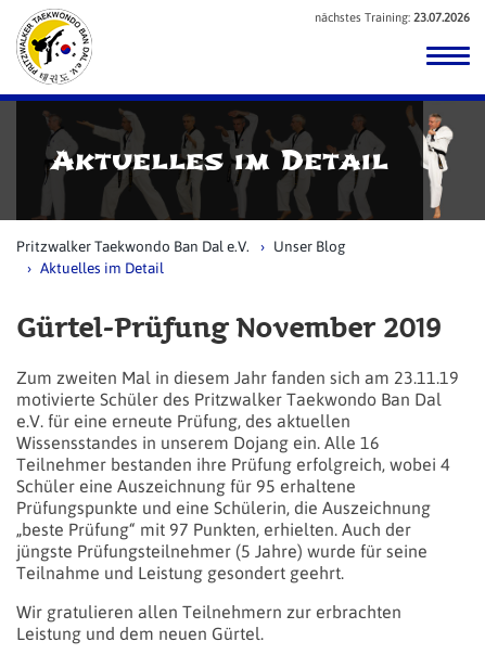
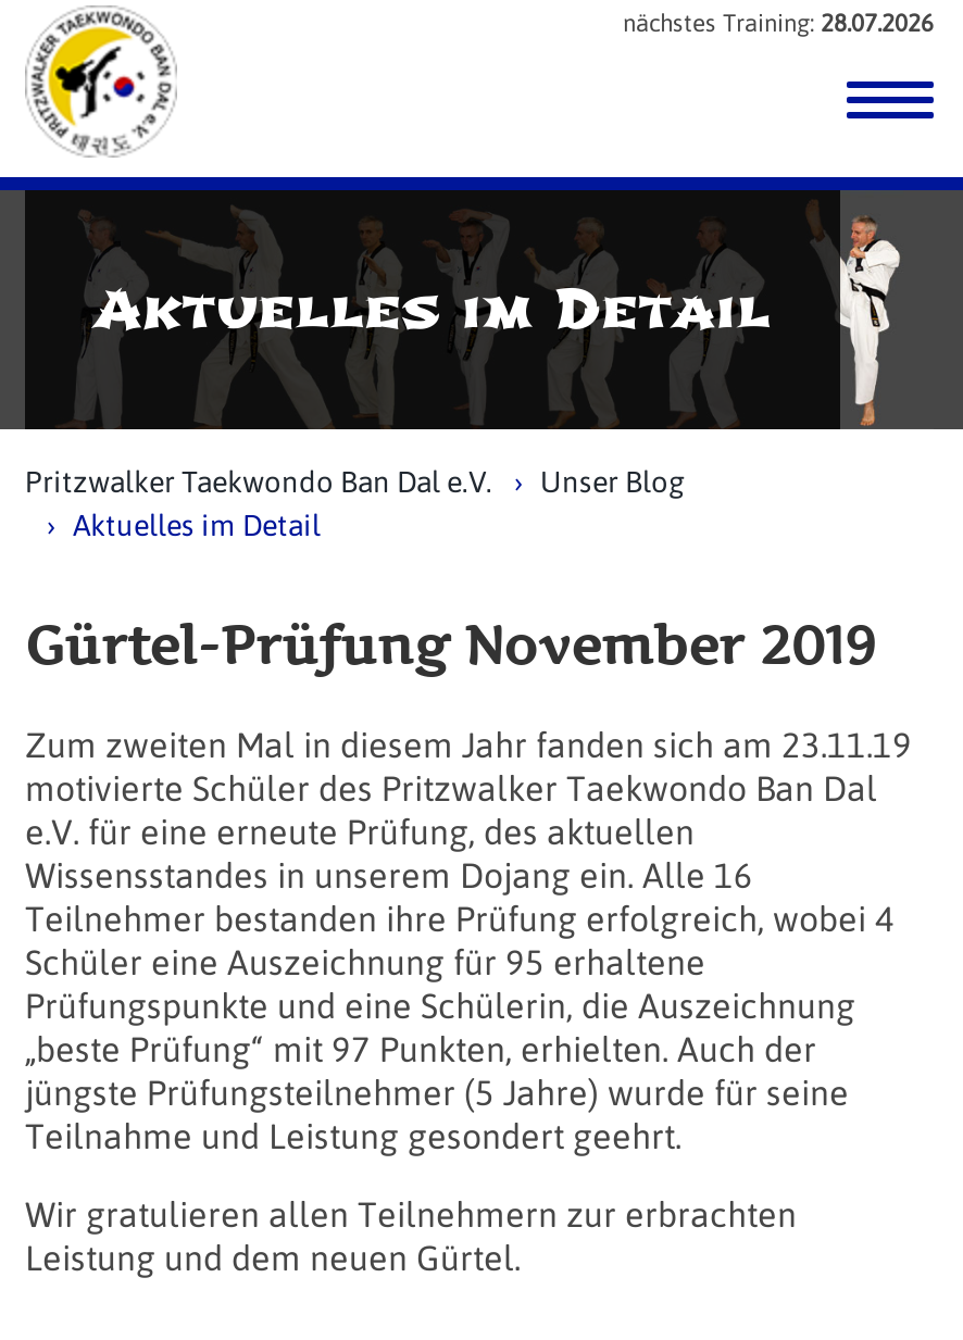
[315,11,470,24] nächstes Training: 23.07.2026 -> [623,10,934,36] nächstes Training: 28.07.2026

